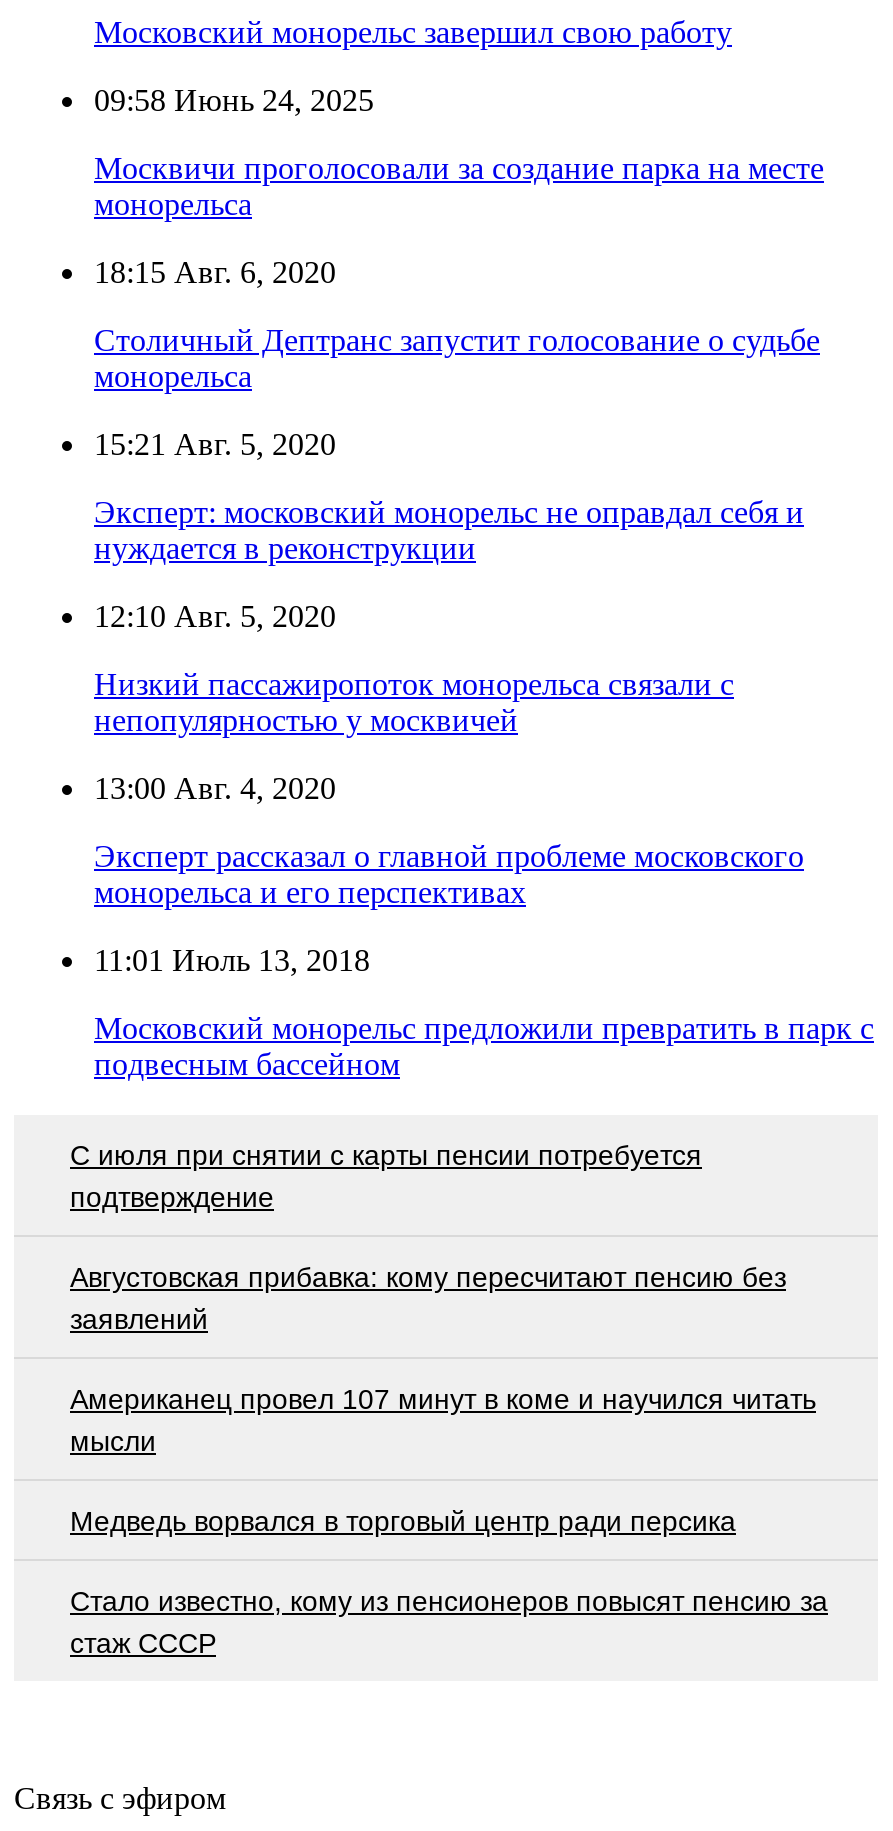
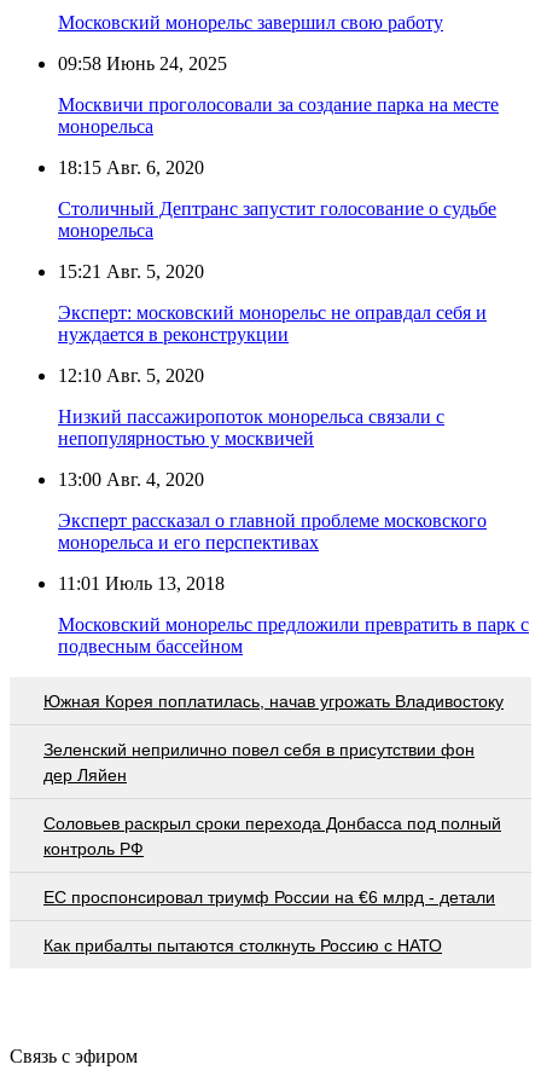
[70,1138,702,1212] С июля при снятии с карты пенсии потребуется | подтверждение -> [43,691,504,710] Южная Корея поплатилась, начав угрожать Владивостоку
[70,1260,786,1334] Августовская прибавка: кому пересчитают пенсию без | заявлений -> [43,739,475,784] Зеленский неприлично повел cебя в присутствии фон | дер Ляйен
[70,1382,816,1456] Американец провел 107 минут в коме и научился читать | мысли -> [43,813,501,858] Соловьев раскрыл сроки перехода Донбасса под полный | контроль РФ
[70,1504,736,1536] Медведь ворвался в торговый центр ради персика -> [43,887,495,906] EC проспонсировал триумф России на €6 млрд - детали
[70,1584,828,1658] Стало известно, кому из пенсионеров повысят пенсию за | стаж СССР -> [43,935,442,955] Как прибалты пытаются столкнуть Россию с НАТО

